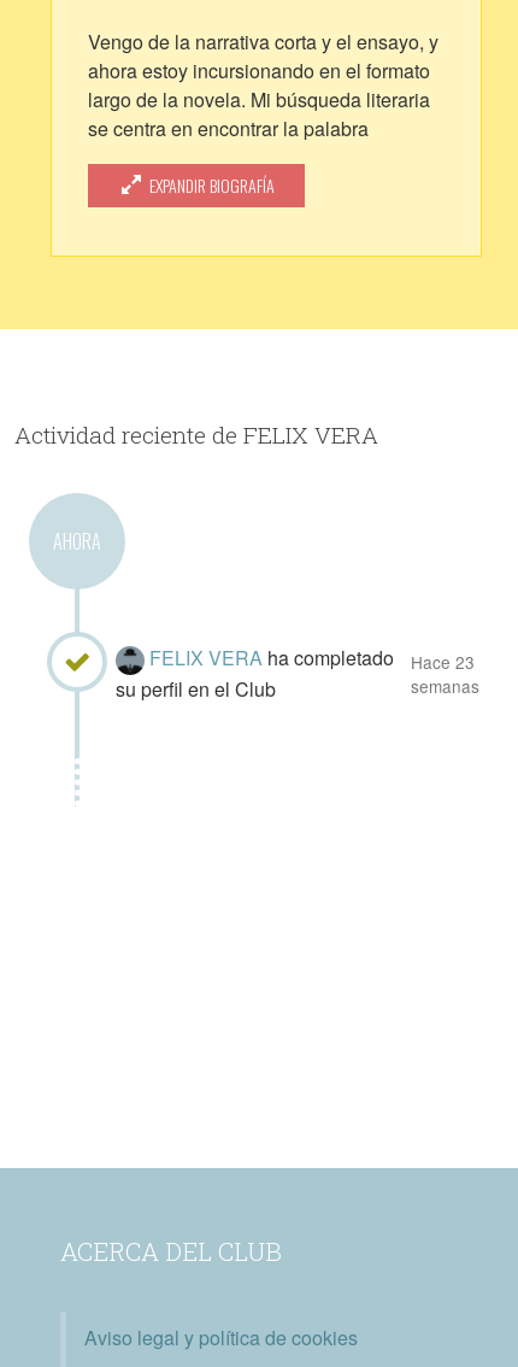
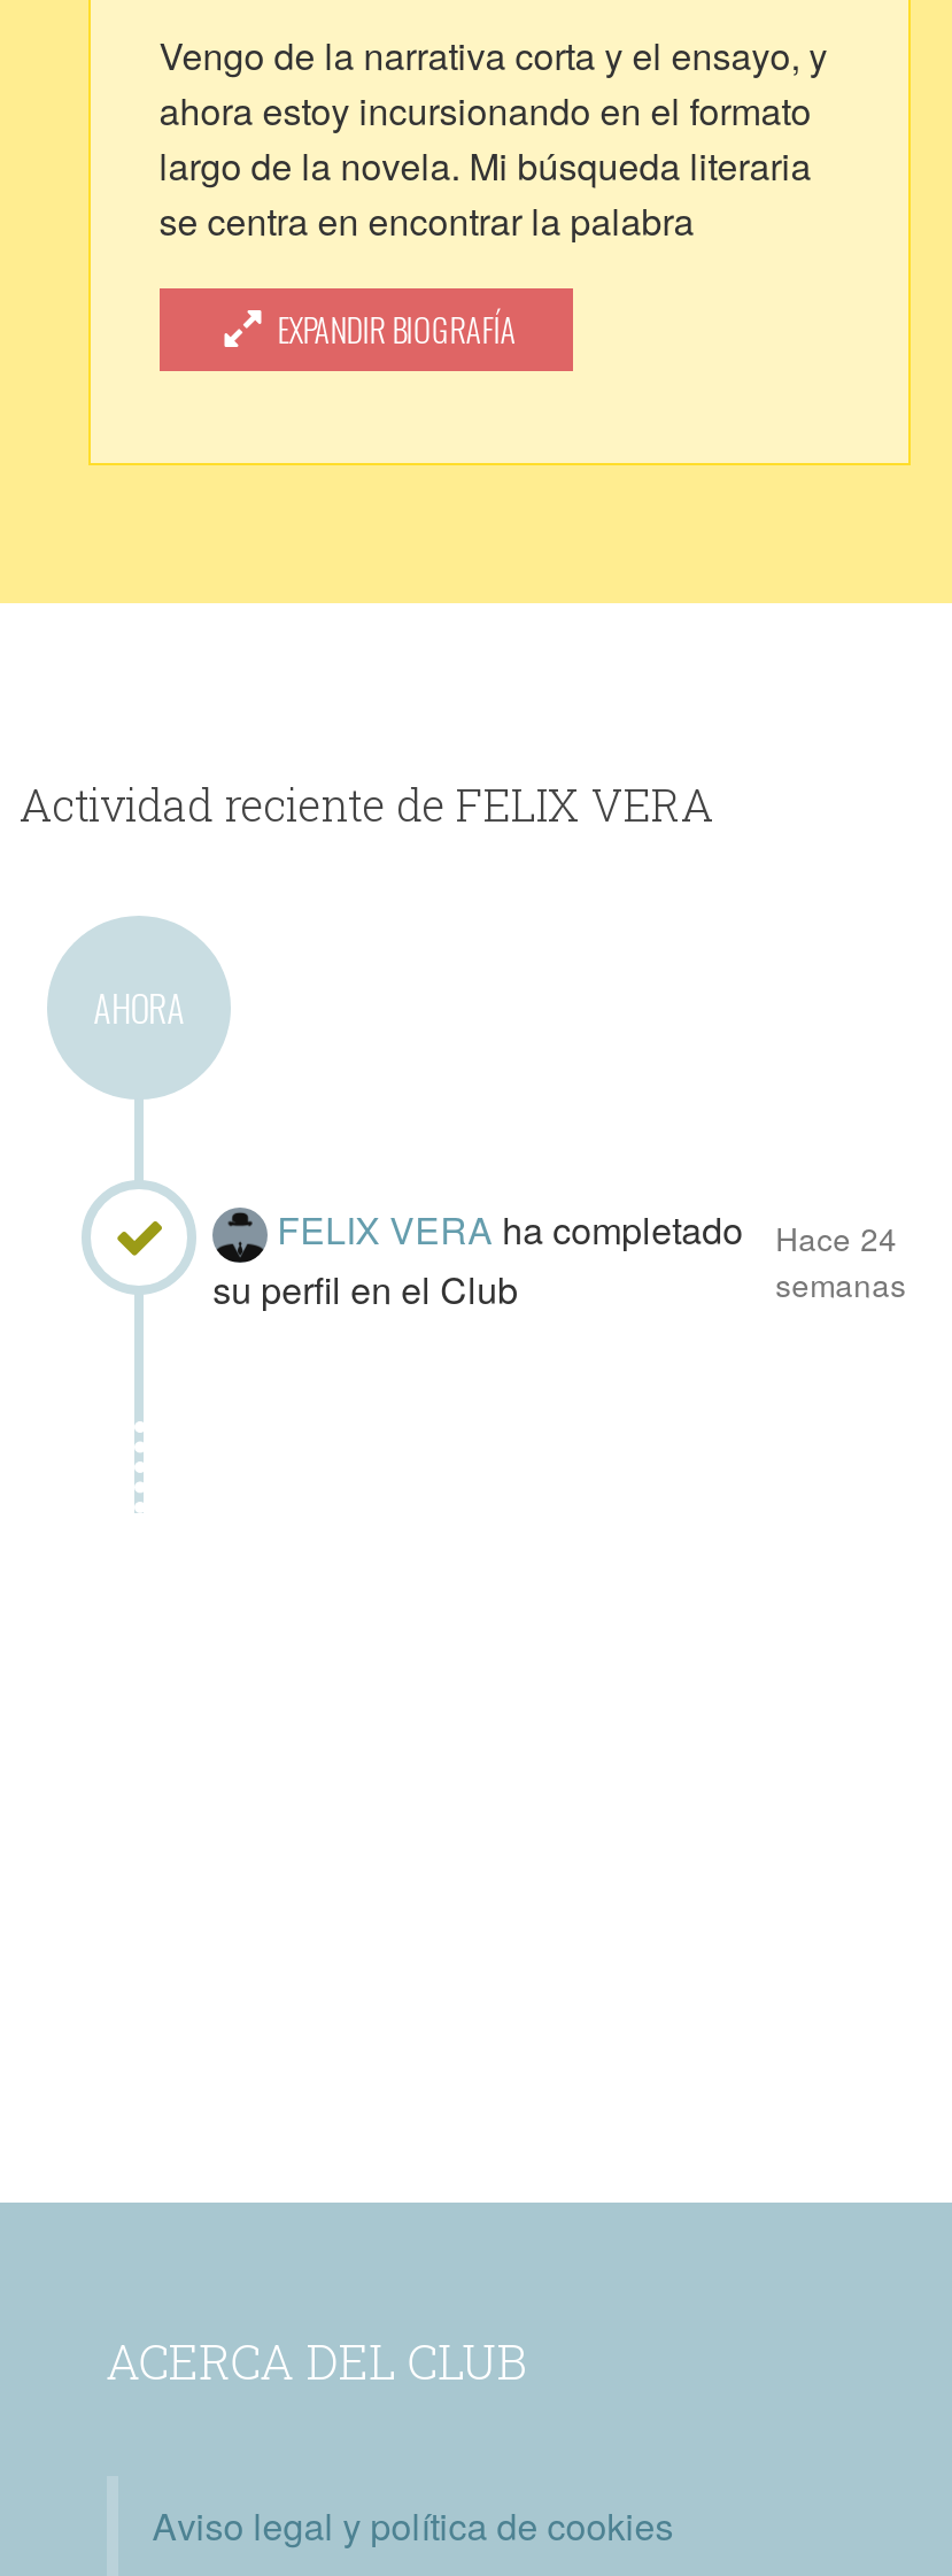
[150,644,475,674] FELIX VERA ha completado Hace 23 -> [277,1203,897,1260] FELIX VERA ha completado Hace 24

